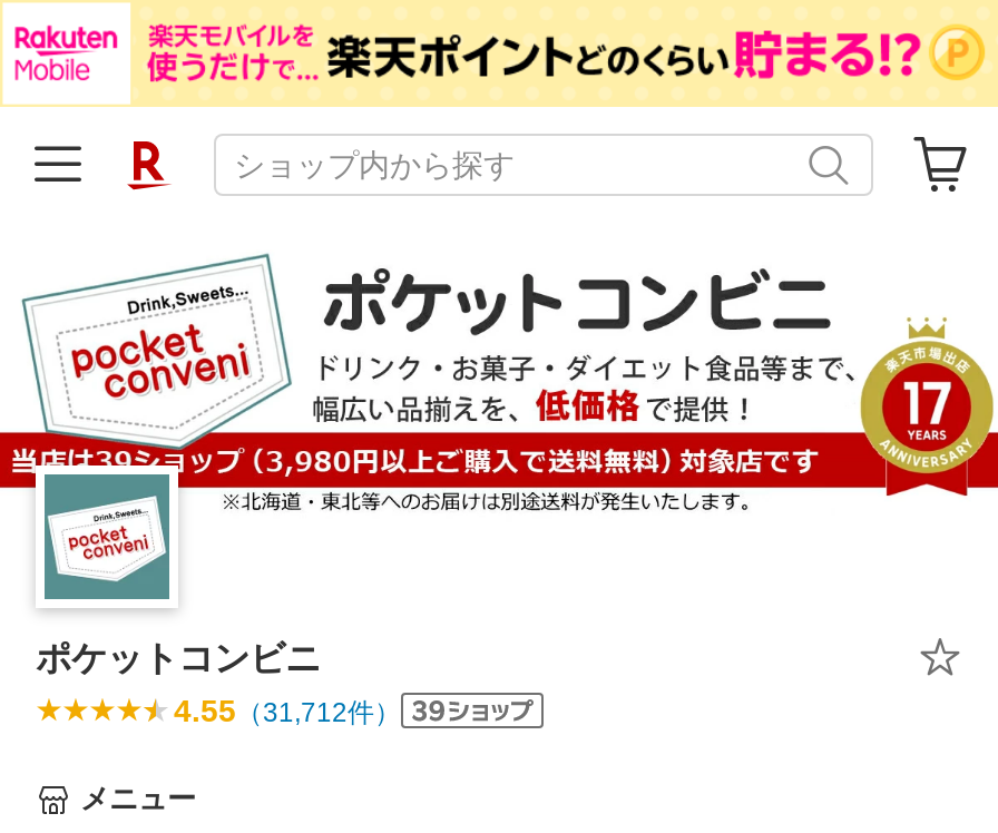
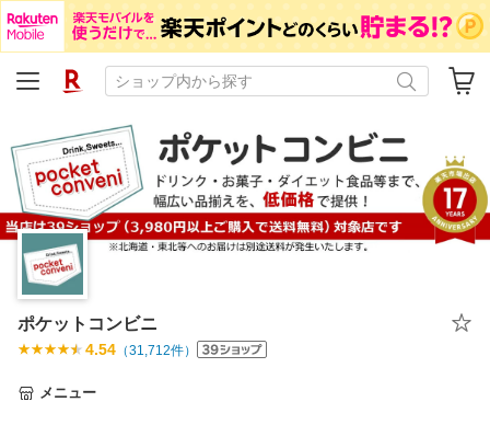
[174,693,401,729] 4.55（31,712件） -> [85,341,197,358] 4.54（31,712件）

